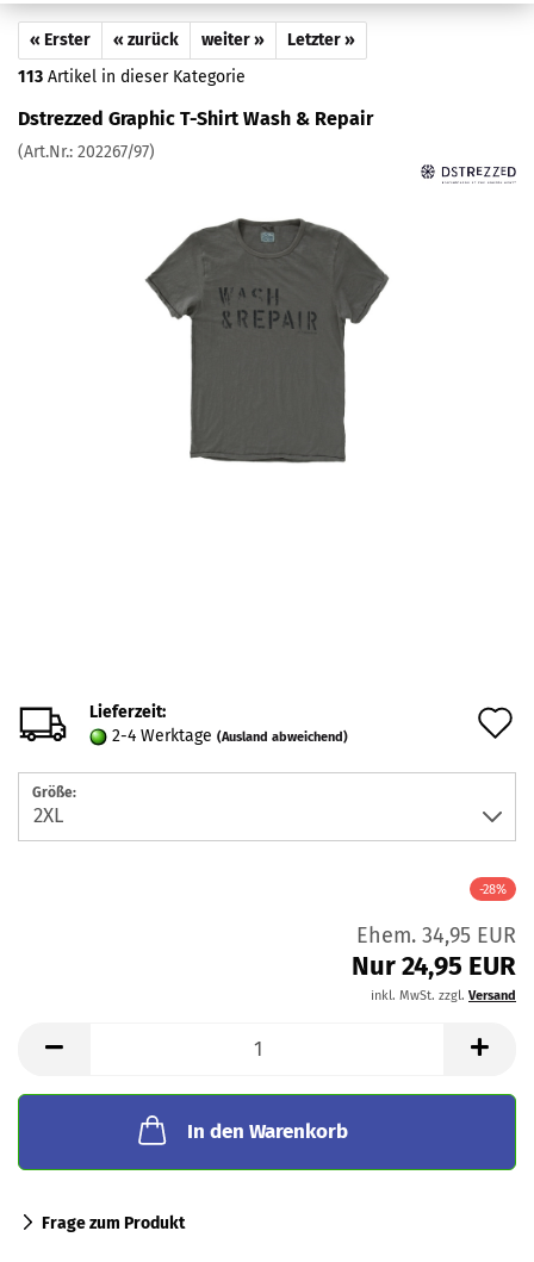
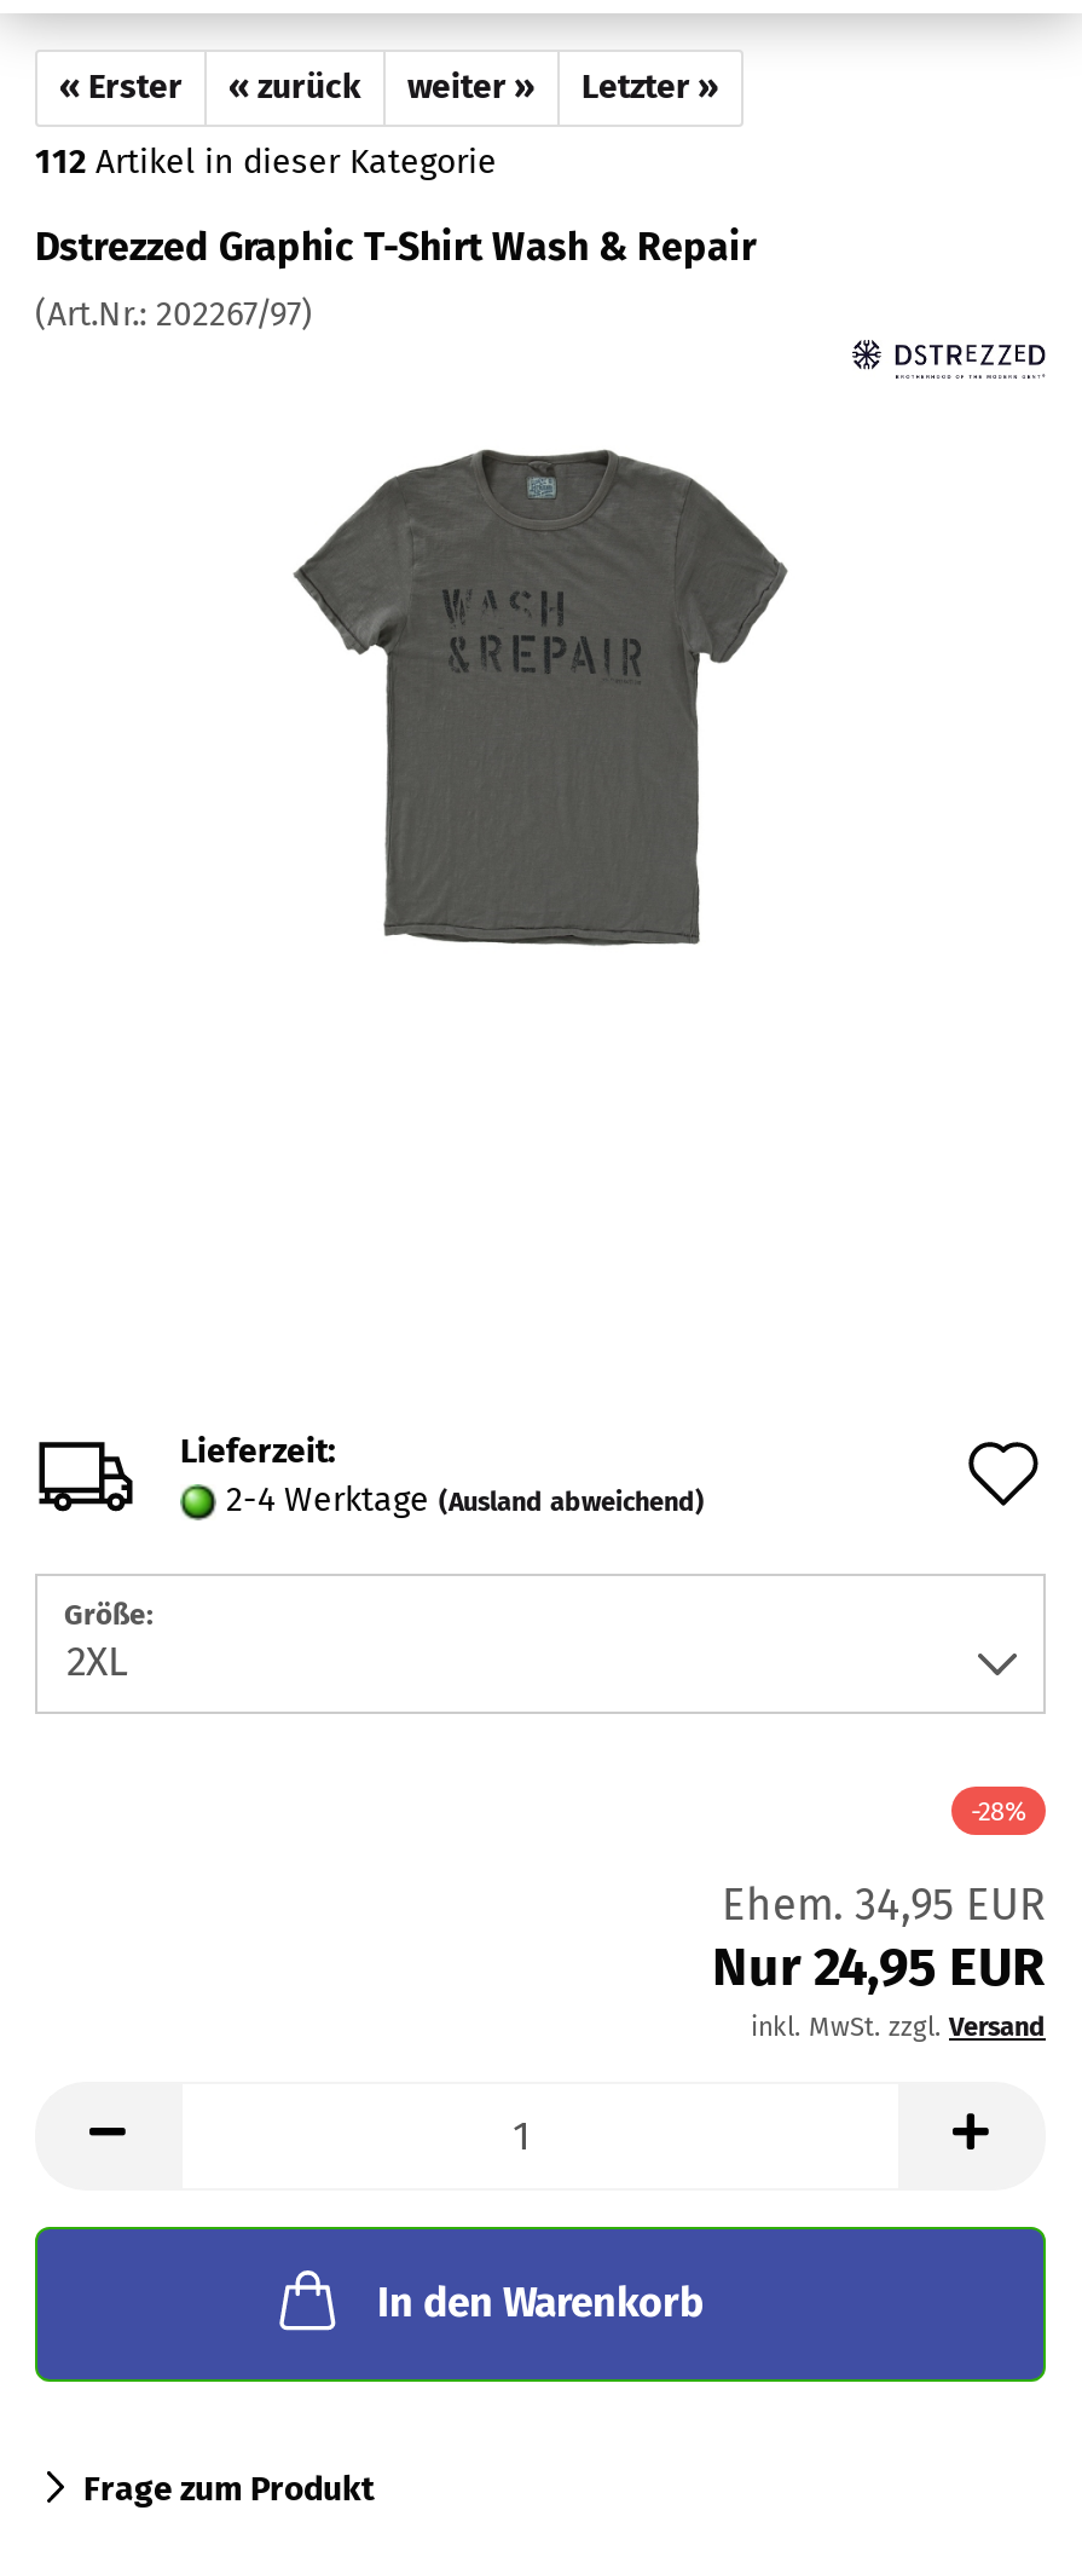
[18,67,246,87] 113 Artikel in dieser Kategorie -> [35,142,497,183] 112 Artikel in dieser Kategorie

